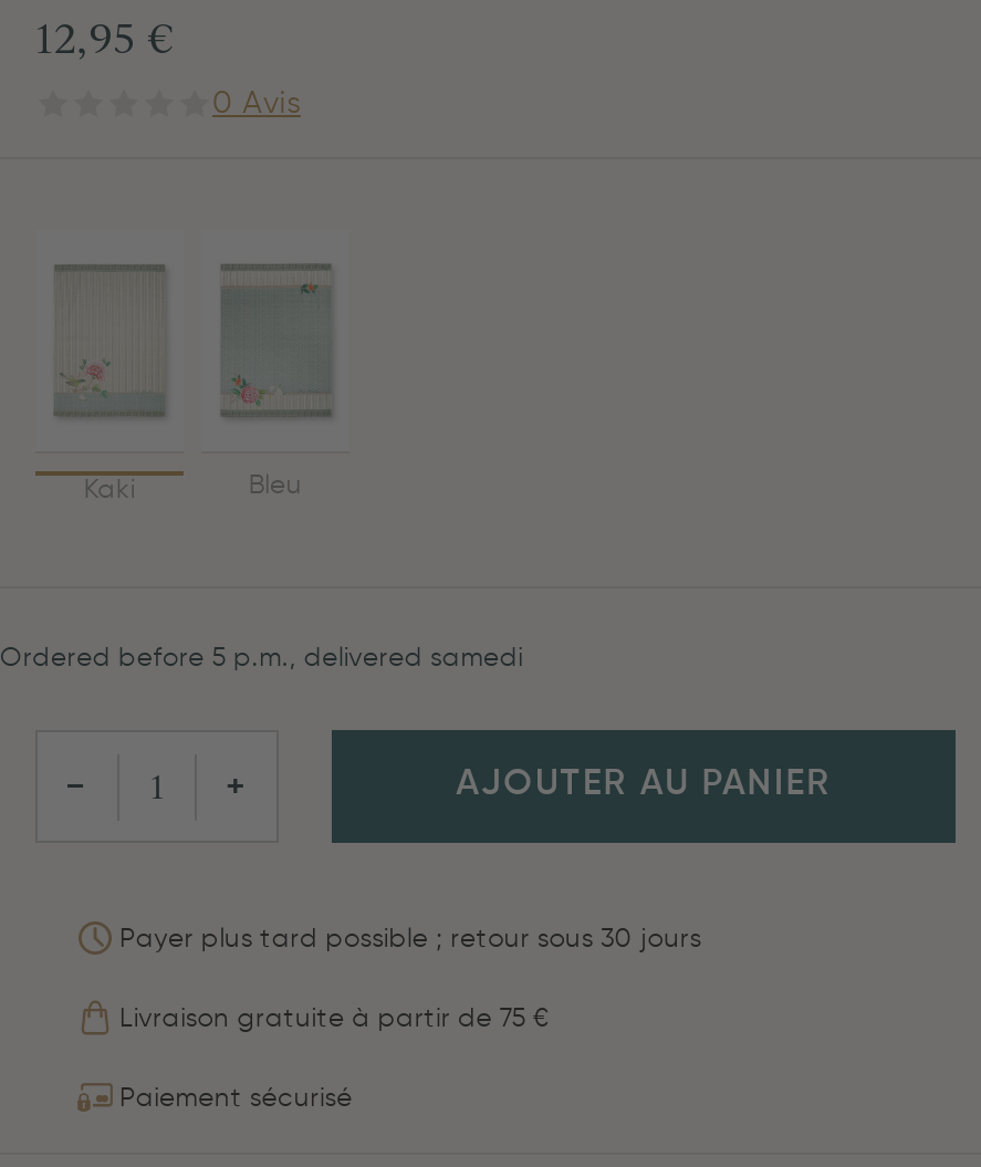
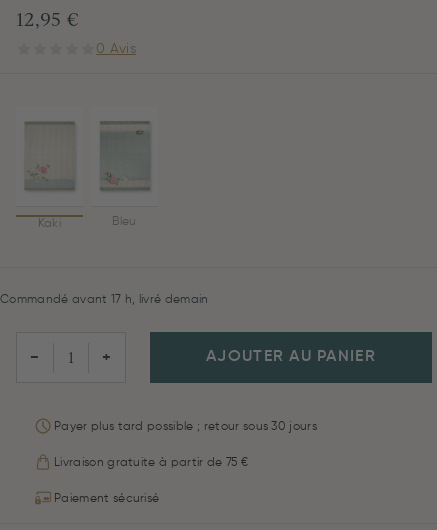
[0,646,523,673] Ordered before 5 p.m., delivered samedi -> [0,294,209,306] Commandé avant 17 h, livré demain

